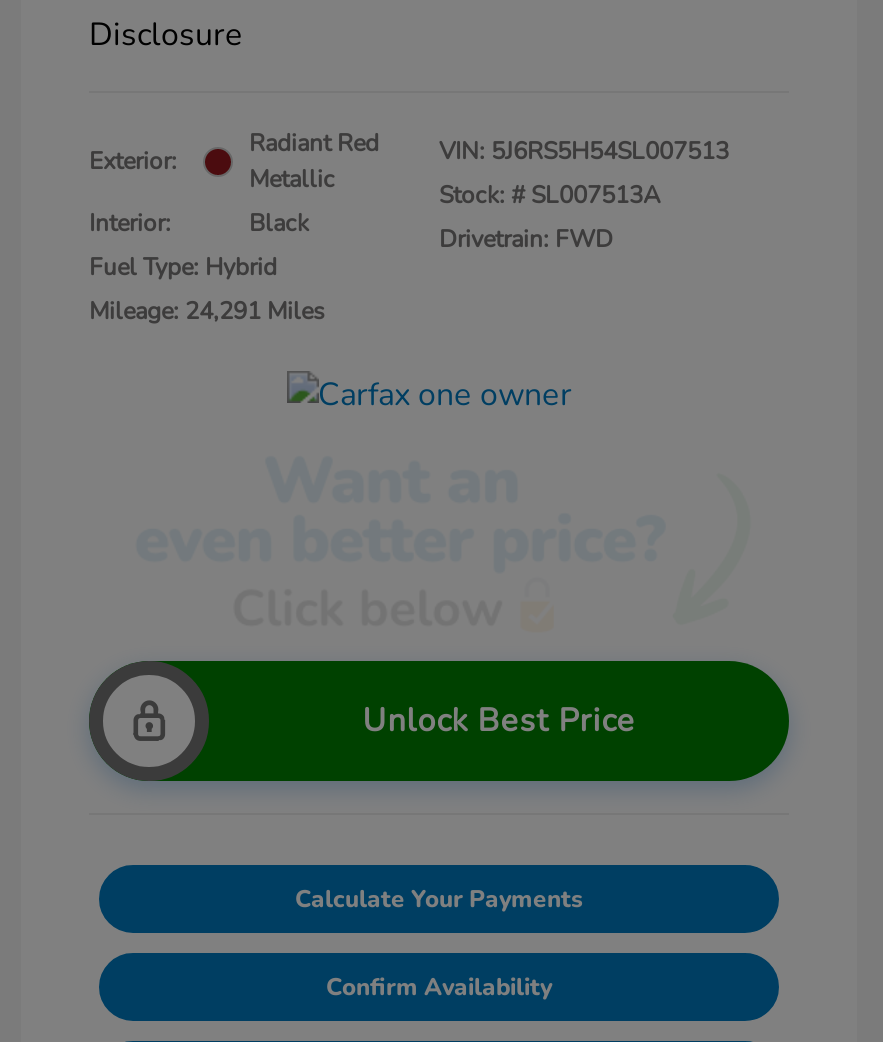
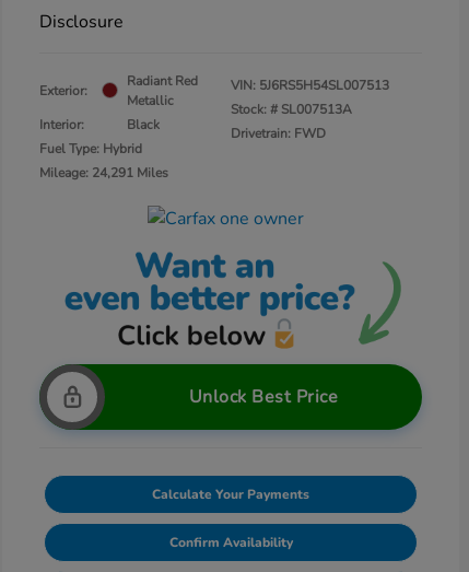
none -> [65,252,401,349] [image]

